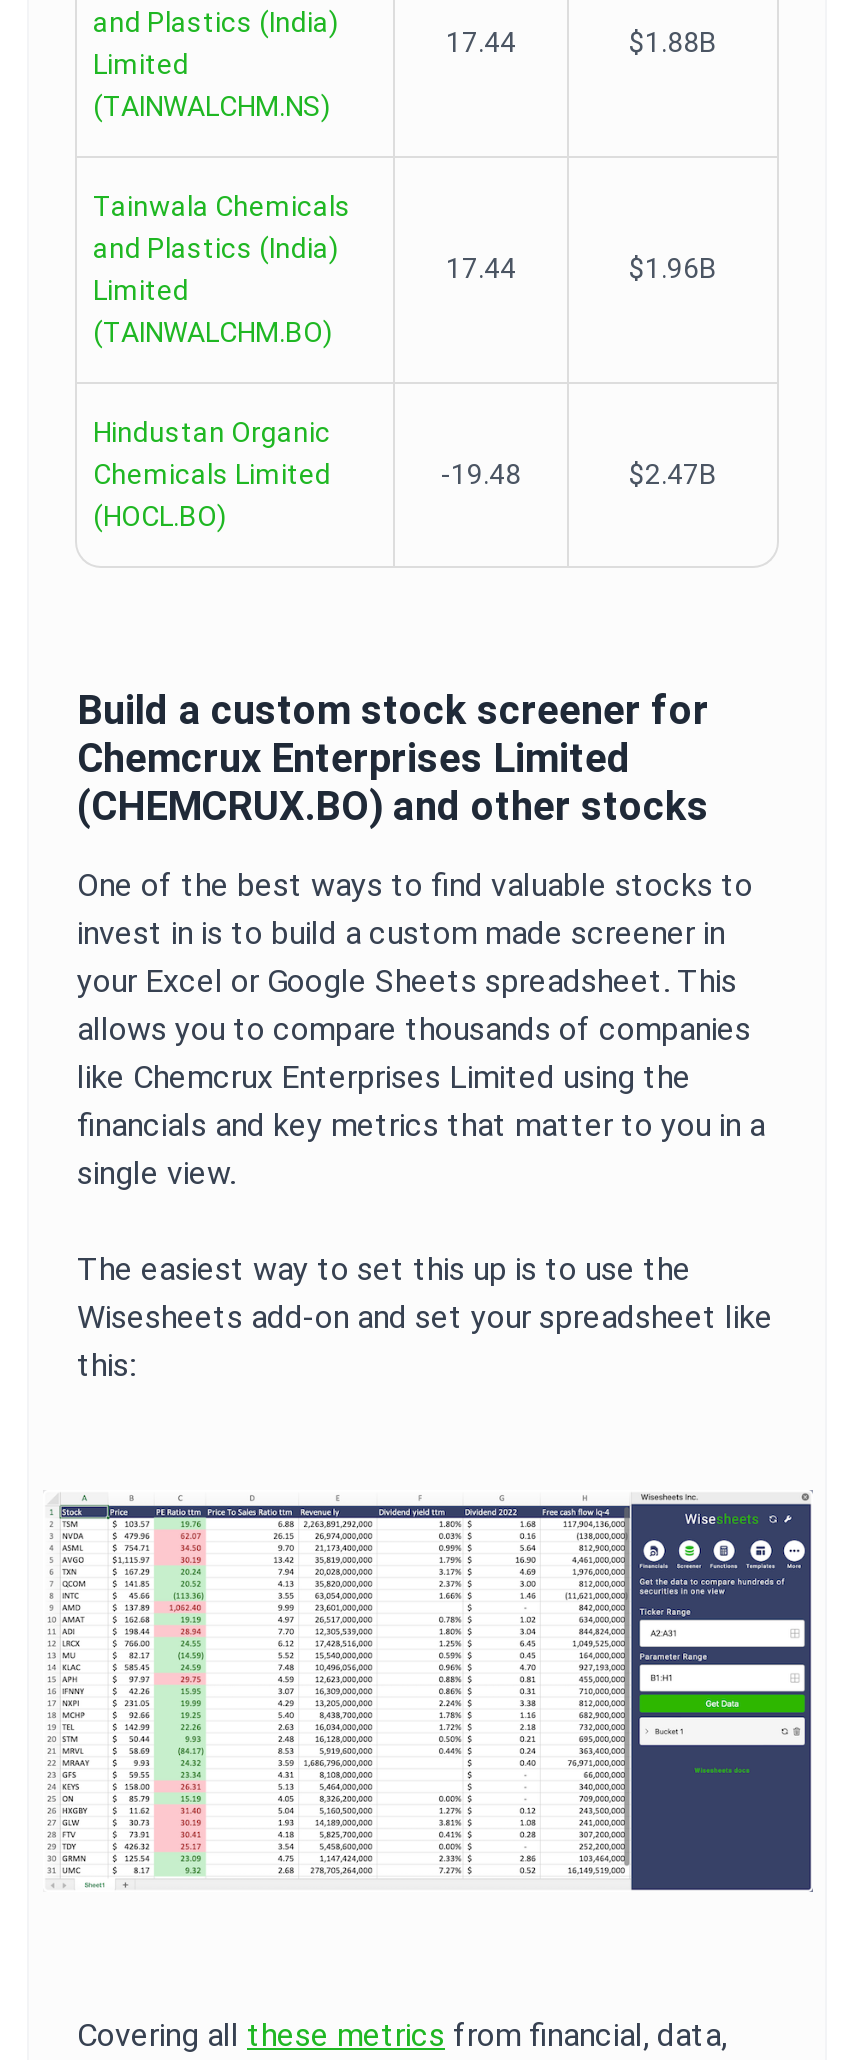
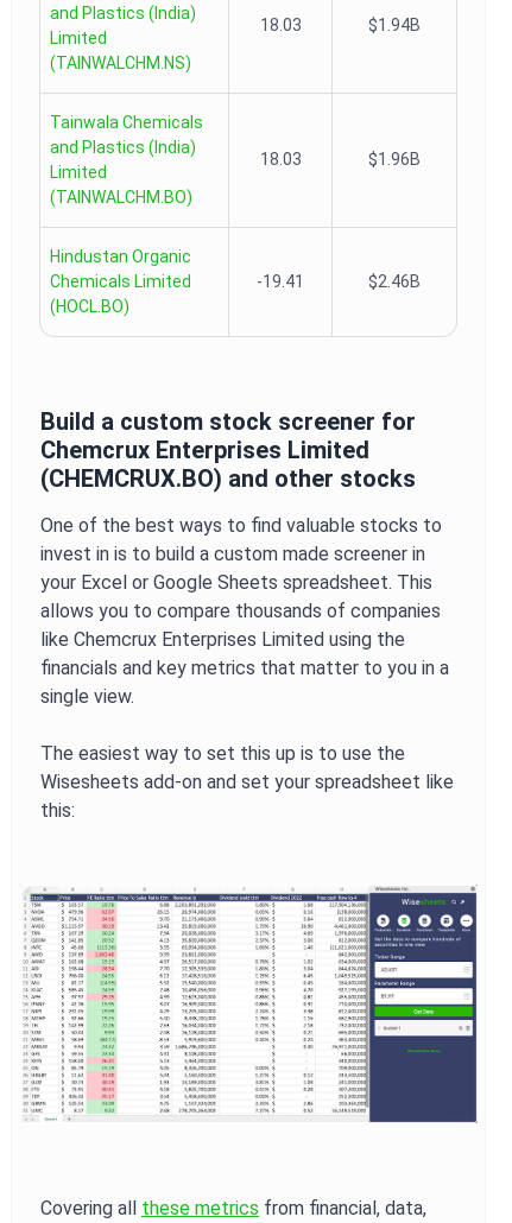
[446,26,717,58] 17.44 | $1.88B -> [260,15,421,34] 18.03 | $1.94B
[446,252,516,284] 17.44 -> [260,150,301,169] 18.03
[441,458,717,490] -19.48 | $2.47B -> [257,272,421,291] -19.41 | $2.46B

